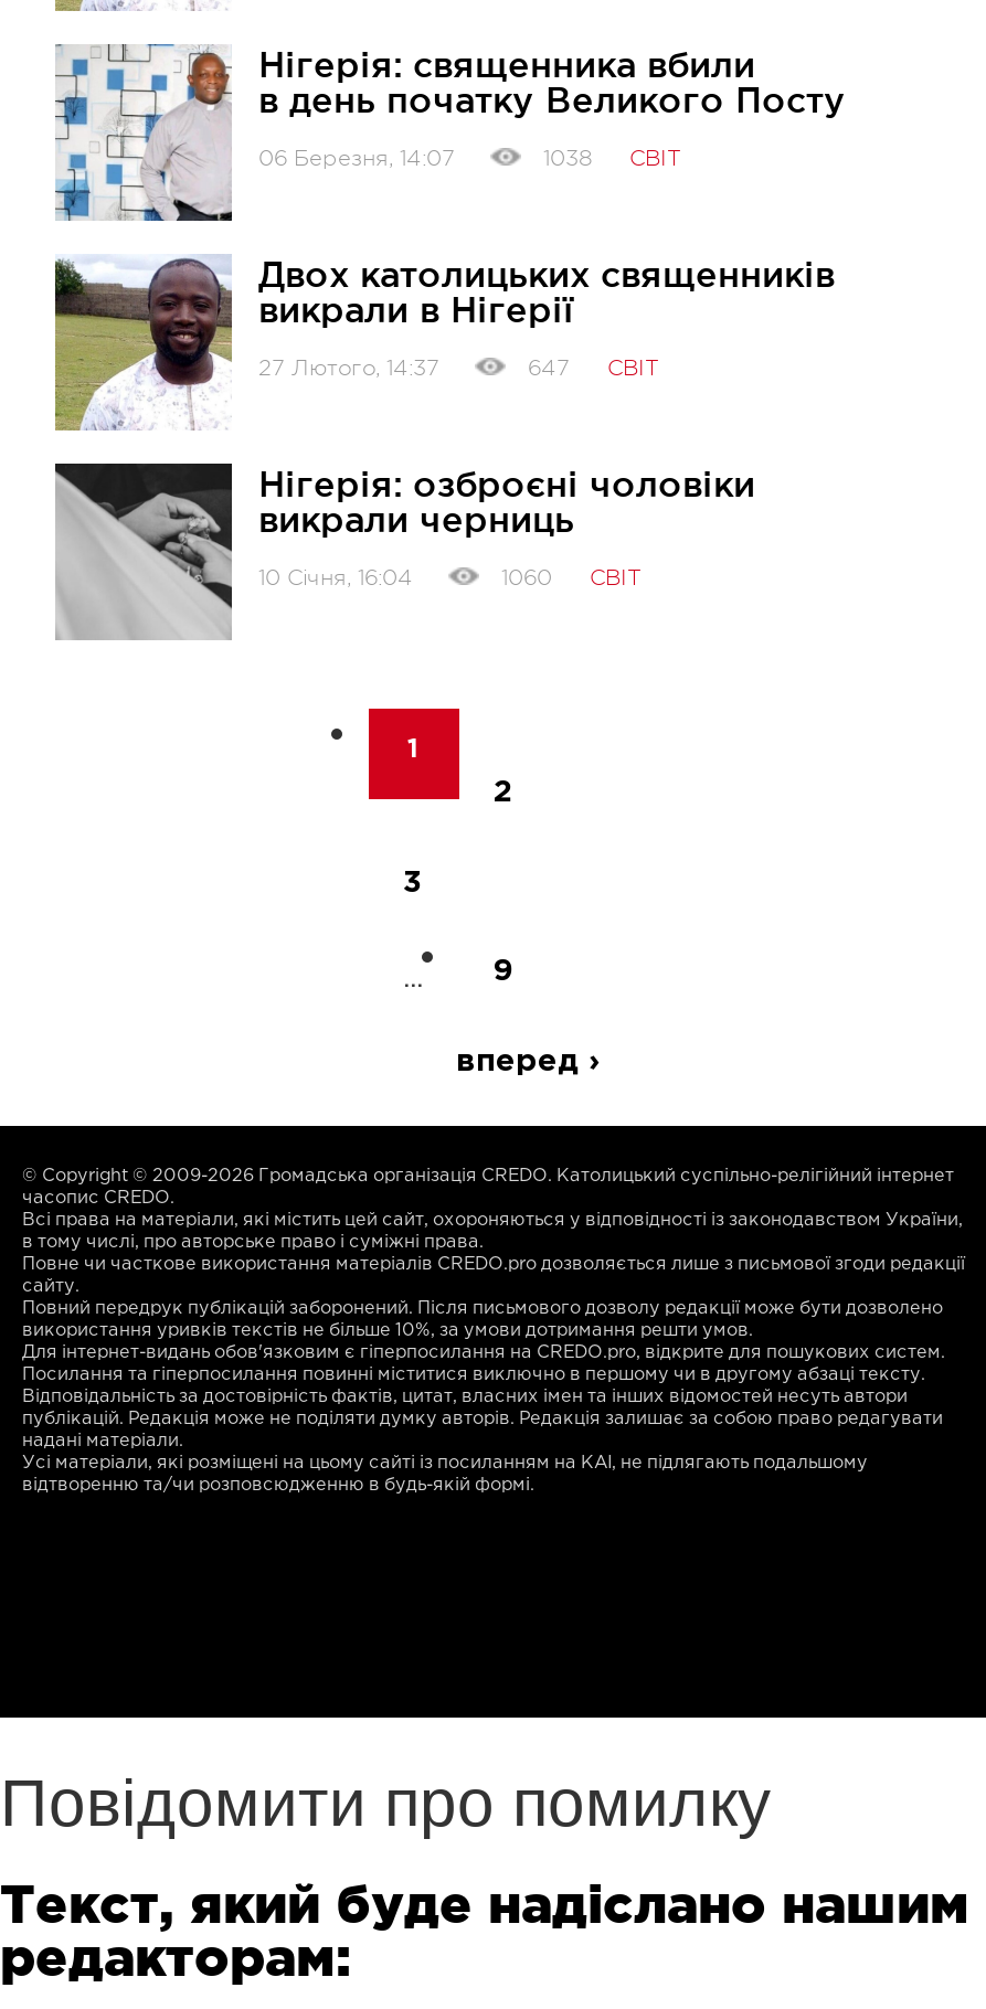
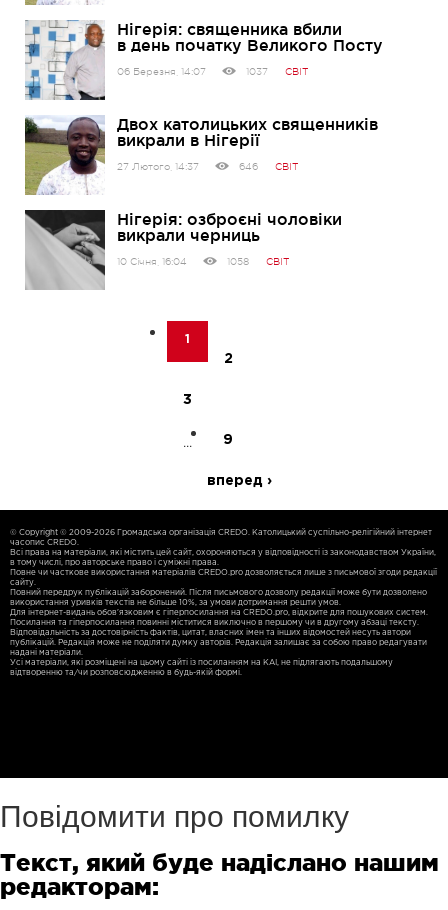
[543,146,680,170] 1038 СВІТ -> [246,66,308,77] 1037 СВІТ
[528,355,658,380] 647 СВІТ -> [239,161,298,172] 646 СВІТ
[501,565,640,589] 1060 СВІТ -> [227,256,289,267] 1058 СВІТ

